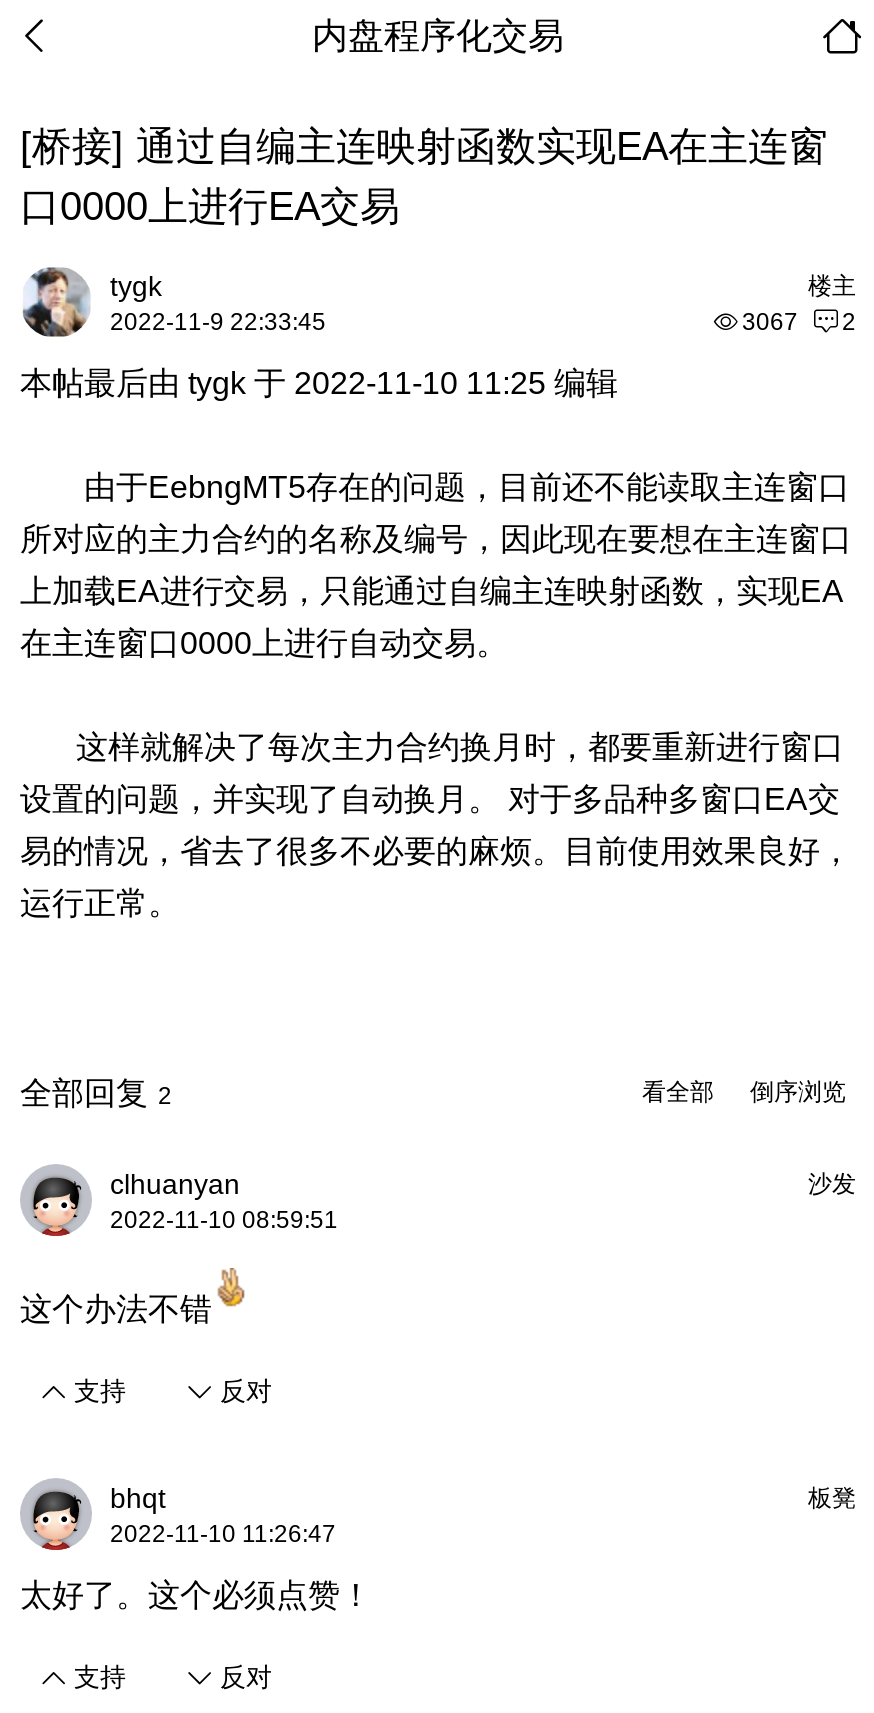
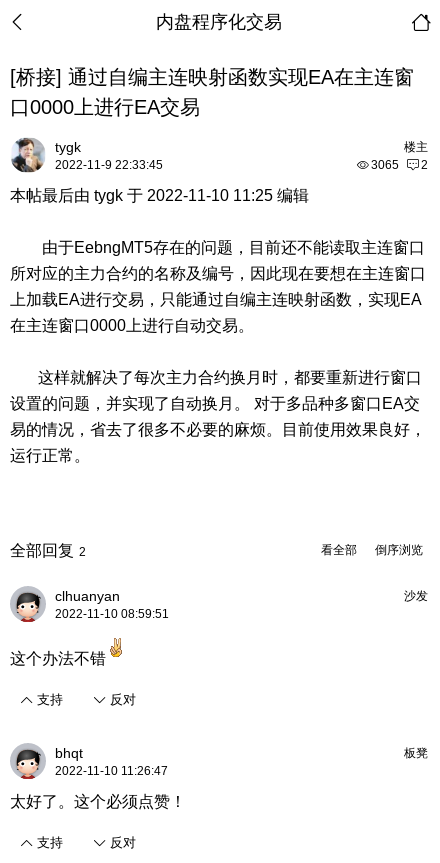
[742,308,856,336] 3067 2 -> [371,158,428,172] 3065 2

